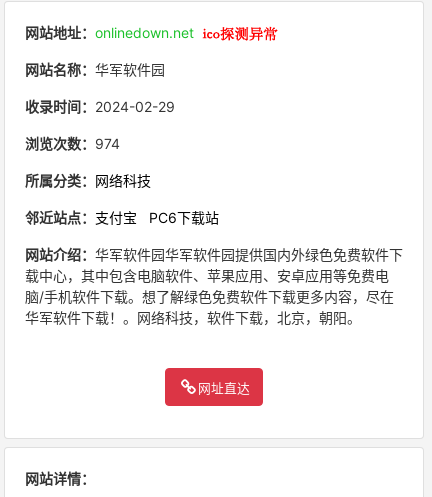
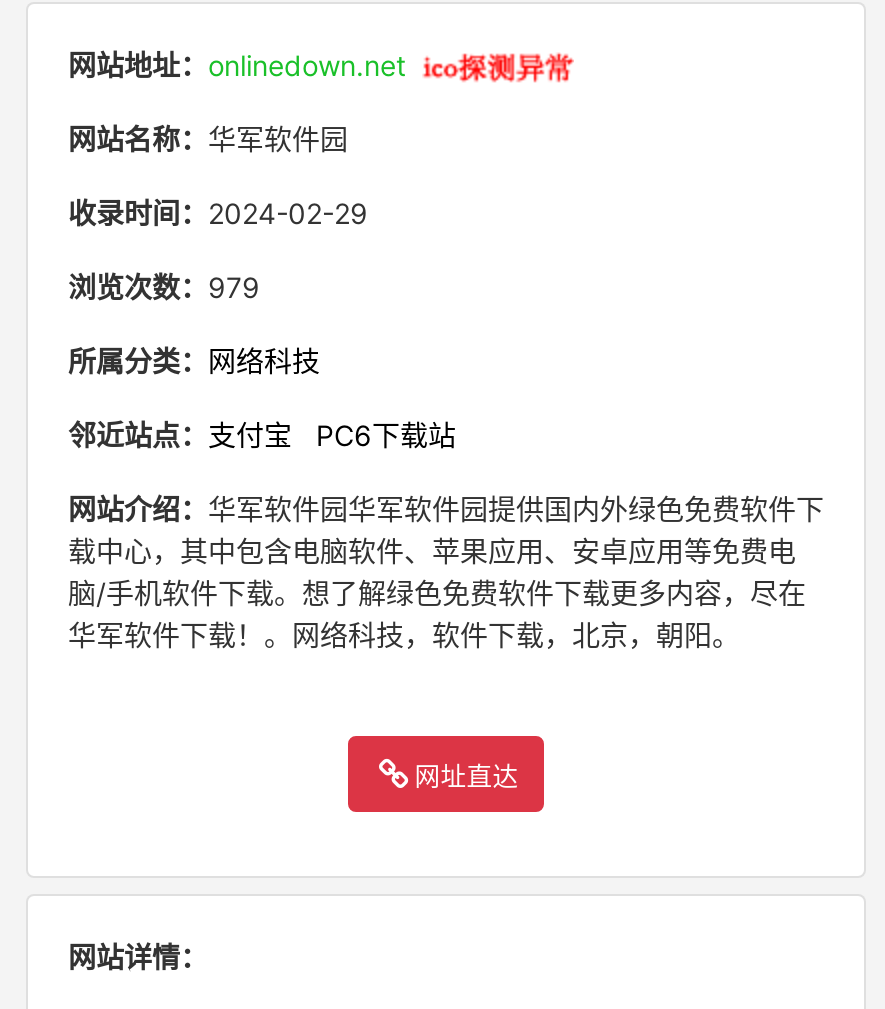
[25,135,120,152] 浏览次数：974 -> [68,270,260,304] 浏览次数：979

